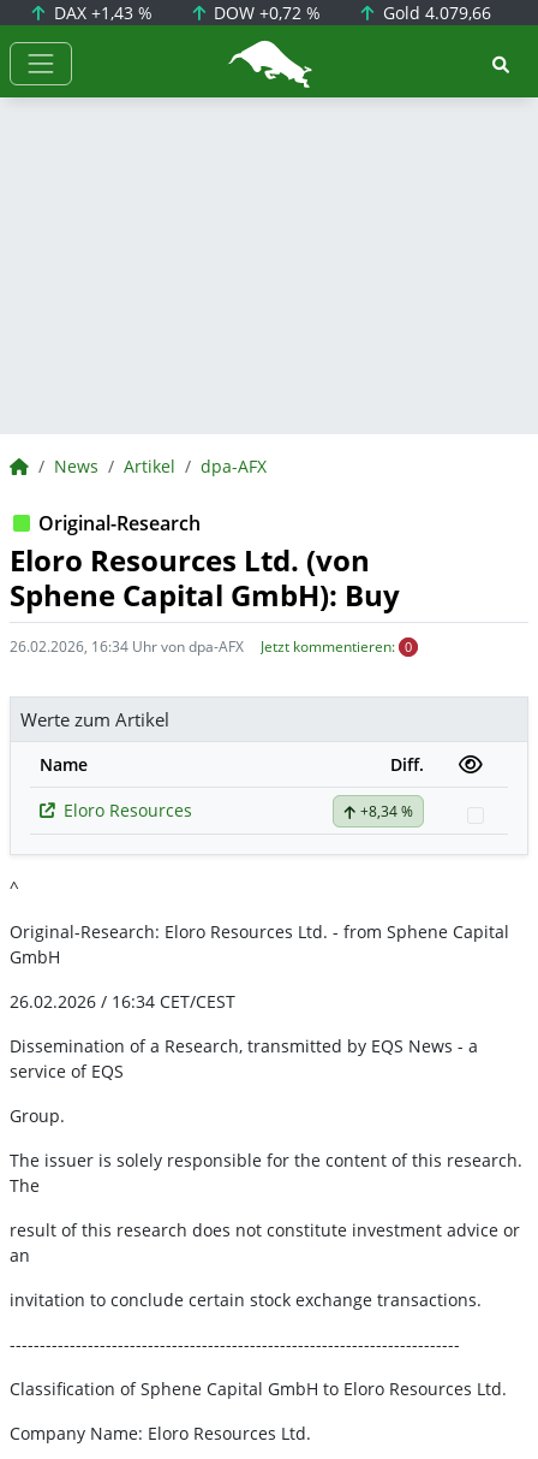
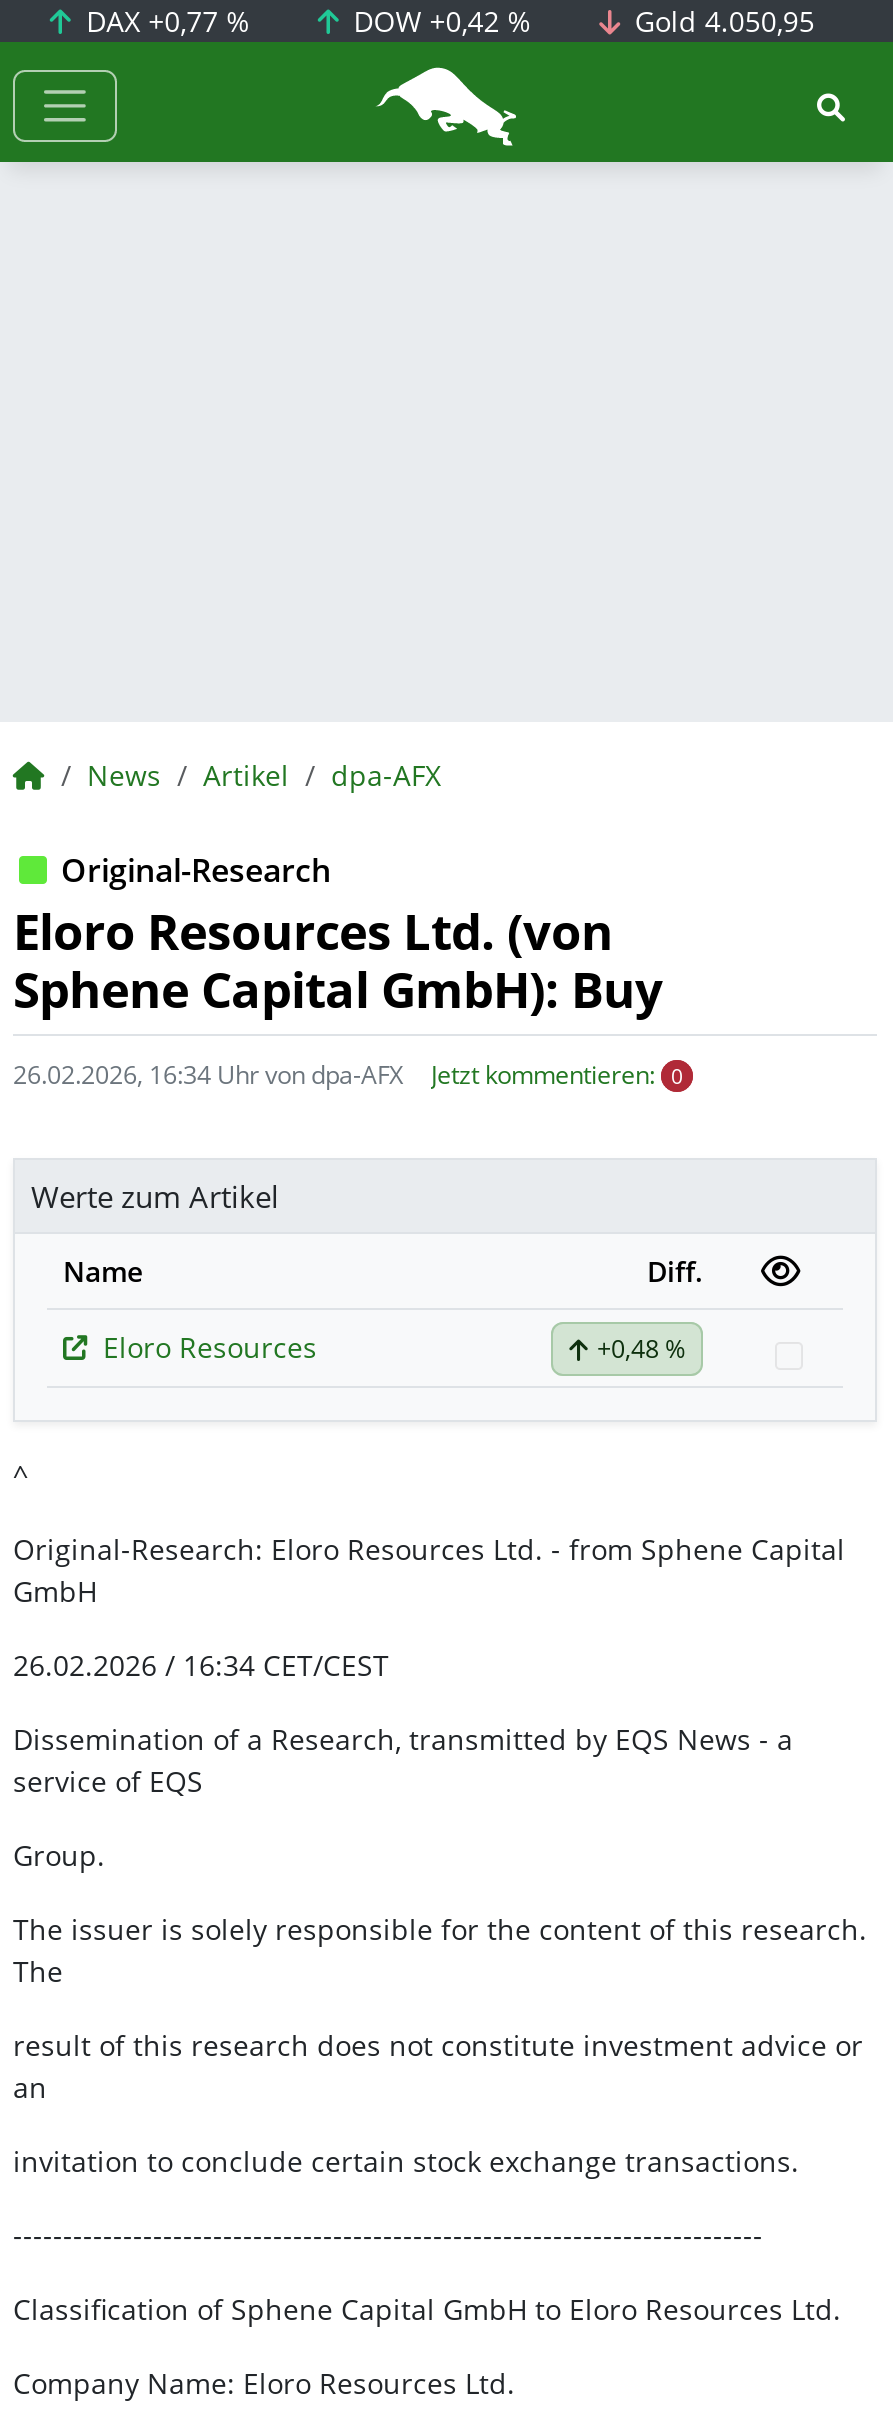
[49,1,152,24] DAX +1,43 % -> [78,2,250,40] DAX +0,77 %
[209,1,321,24] DOW +0,72 % -> [345,2,531,40] DOW +0,42 %
[378,1,491,24] Gold 4.079,66 -> [627,2,815,40] Gold 4.050,95
[360,801,413,822] +8,34 % -> [597,1332,685,1366] +0,48 %

